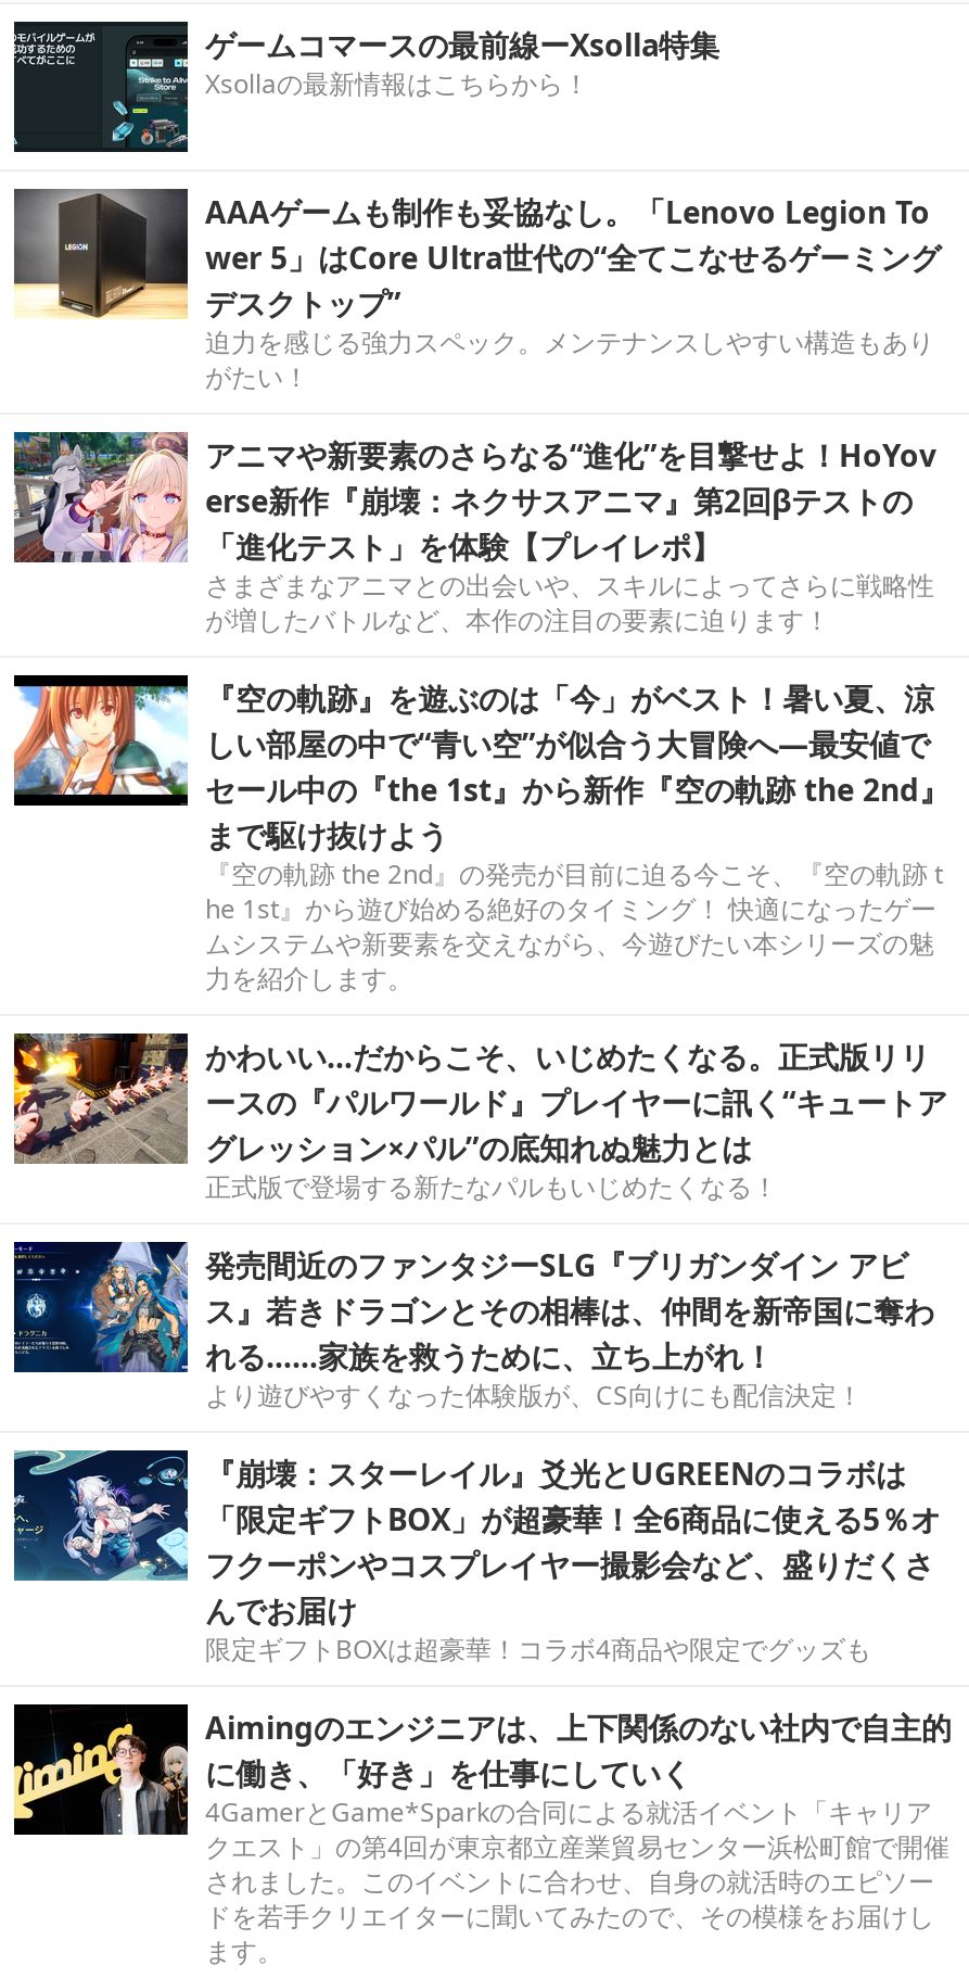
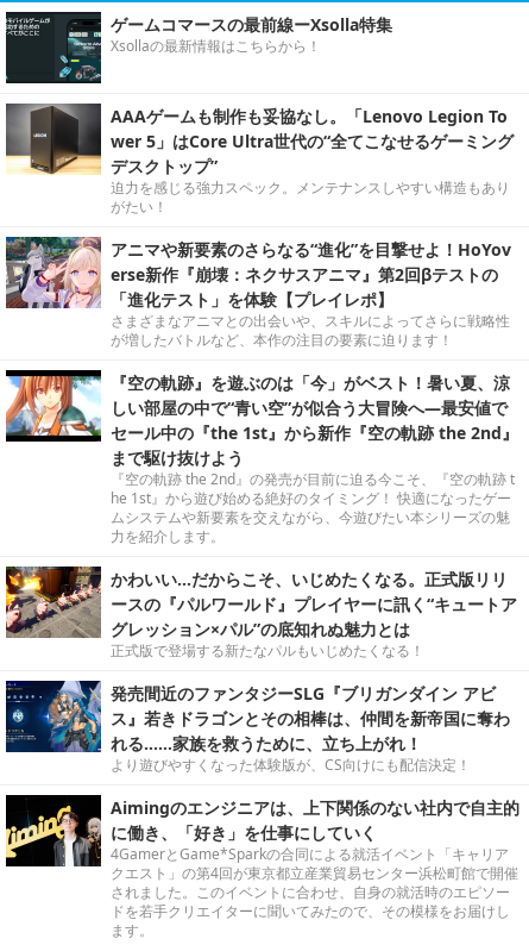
[12,1448,941,1668] [image] | 『崩壊：スターレイル』爻光とUGREENのコラボは | 「限定ギフトBOX」が超豪華！全6商品に使える5％オ | フクーポンやコスプレイヤー撮影会など、盛りだくさ | んでお届け | 限定ギフトBOXは超豪華！コラボ4商品や限定でグッズも -> none

